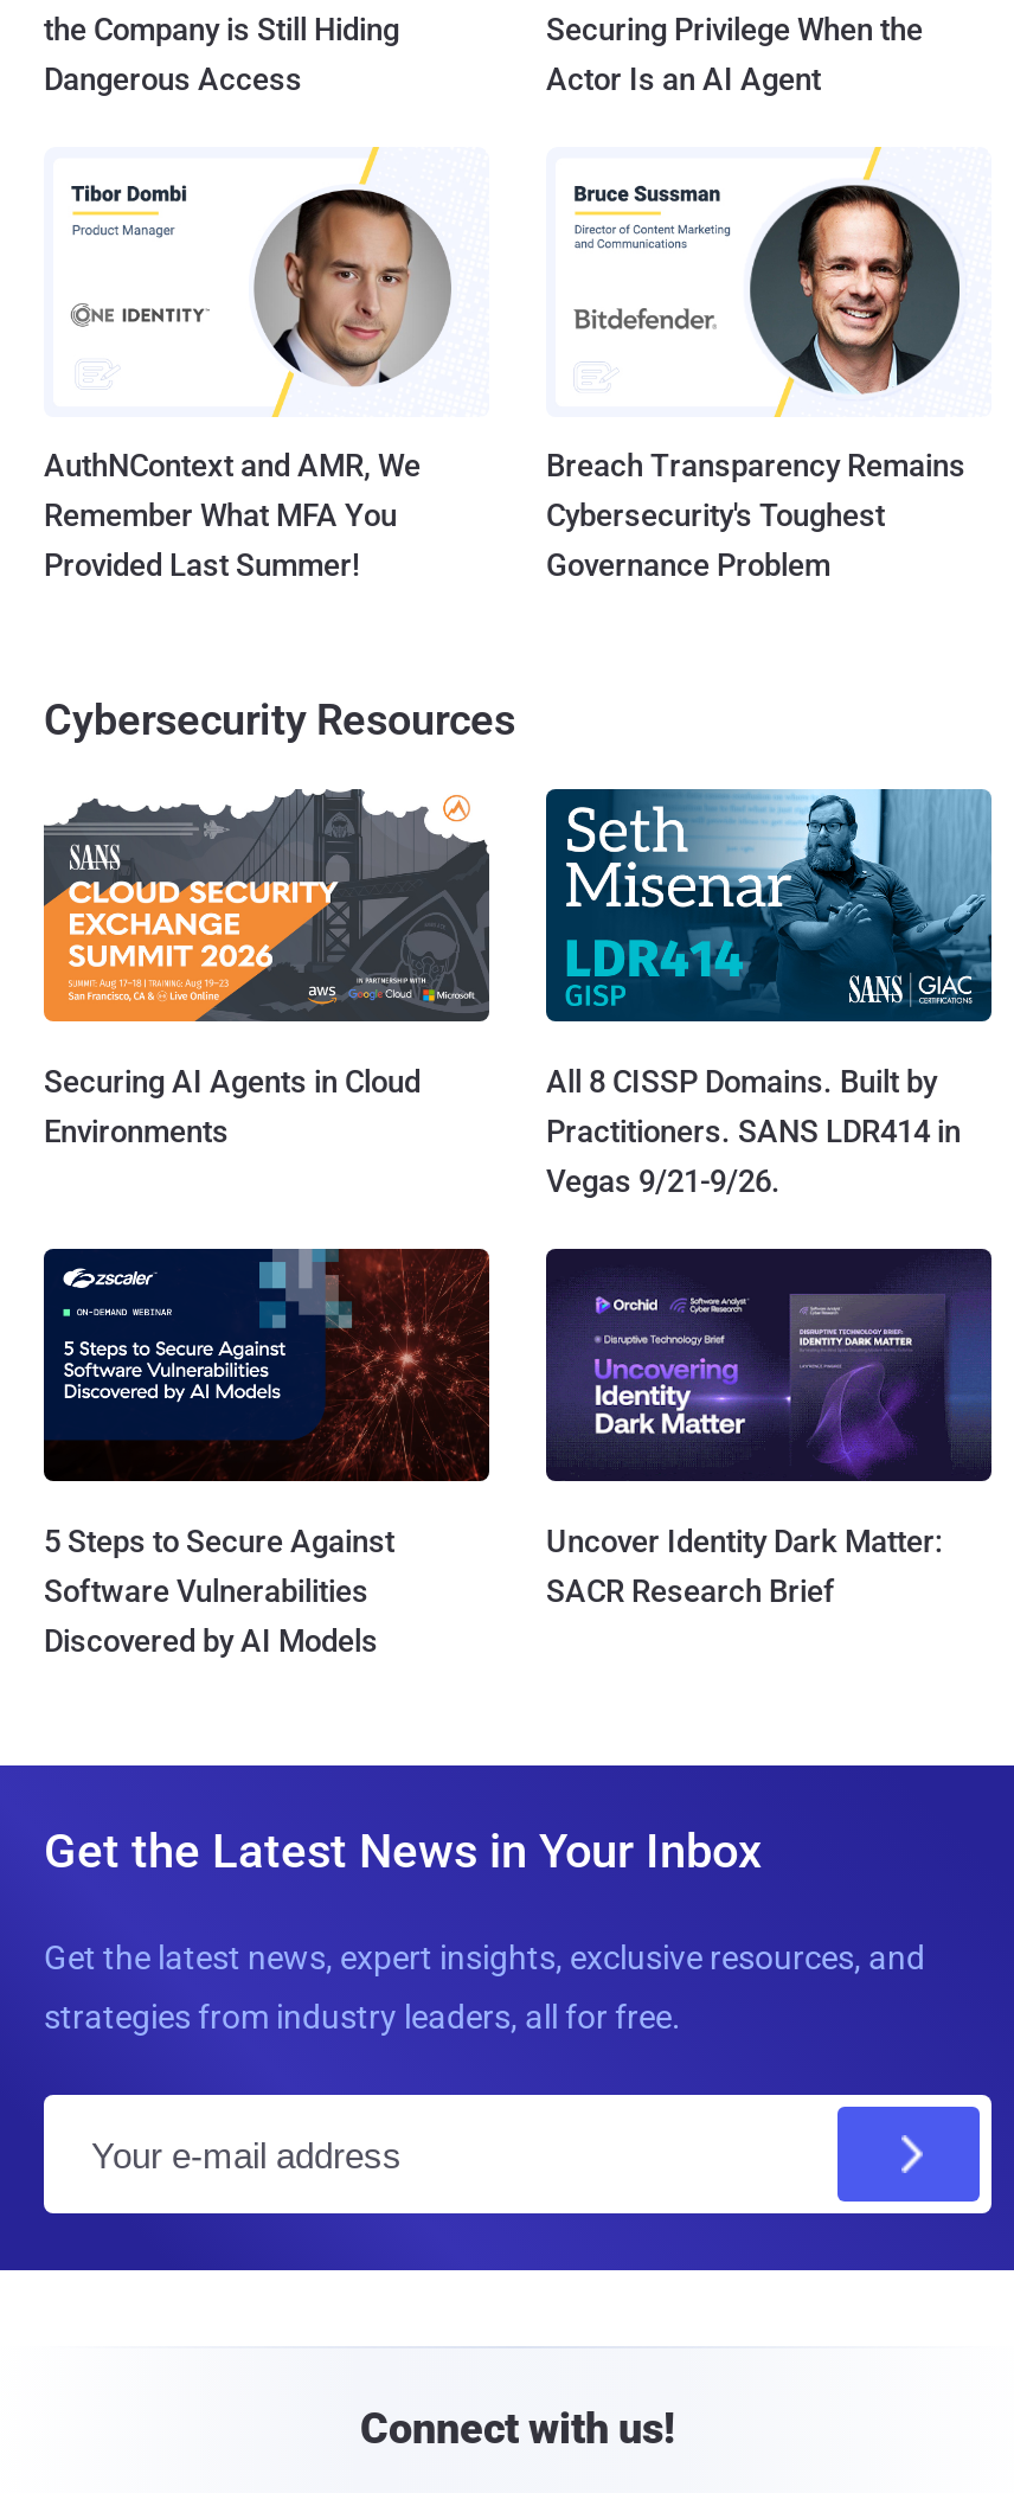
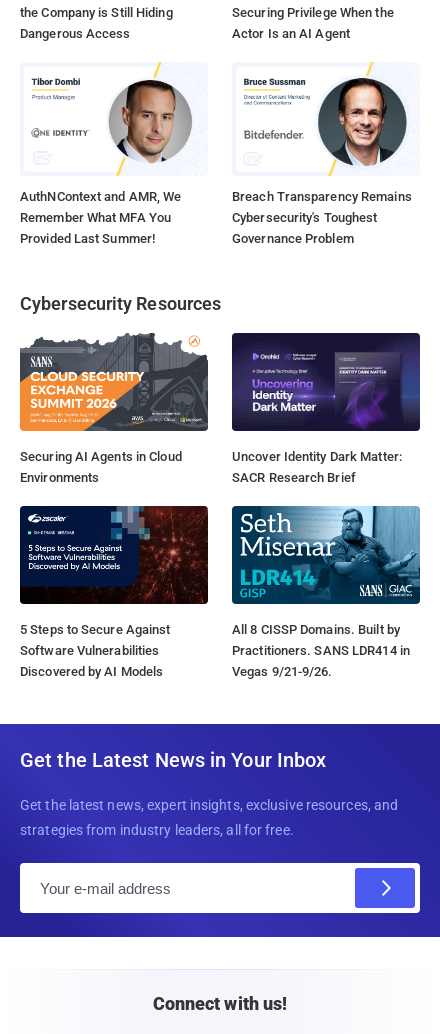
moved [546,787,994,1199] -> [232,505,421,679]: [image] | All 8 CISSP Domains. Built by | Practitioners. SANS LDR414 in | Vegas 9/21-9/26.
moved [546,1246,994,1609] -> [232,332,421,485]: [image] | Uncover Identity Dark Matter: | SACR Research Brief

